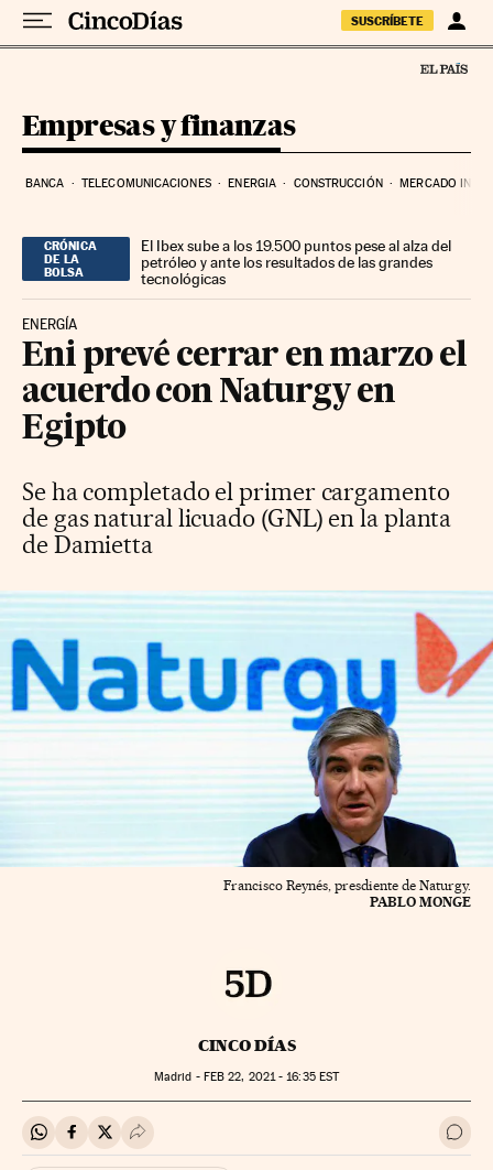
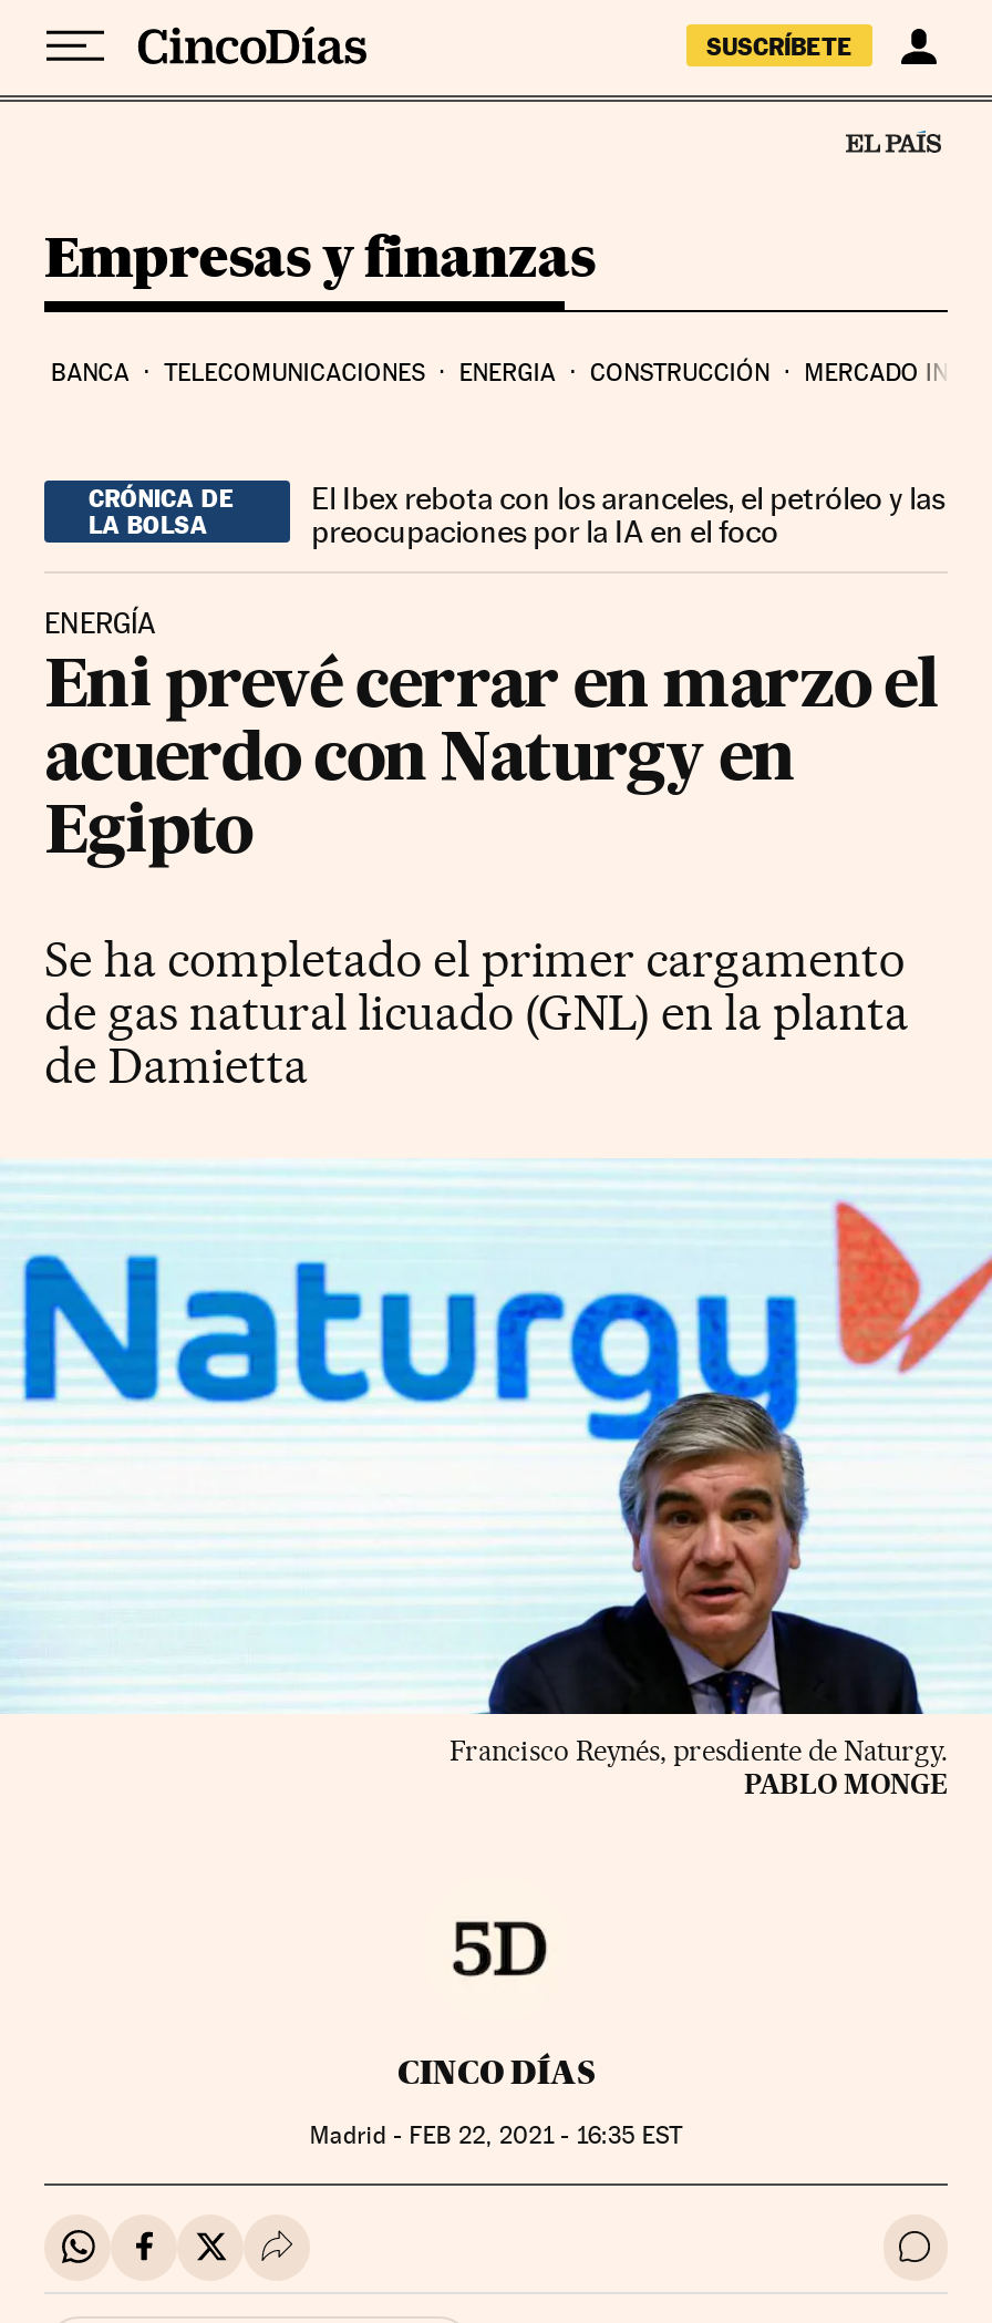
[141,236,452,287] El Ibex sube a los 19.500 puntos pese al alza del | petróleo y ante los resultados de las grandes | tecnológicas -> [311,480,945,548] El Ibex rebota con los aranceles, el petróleo y las | preocupaciones por la IA en el foco

